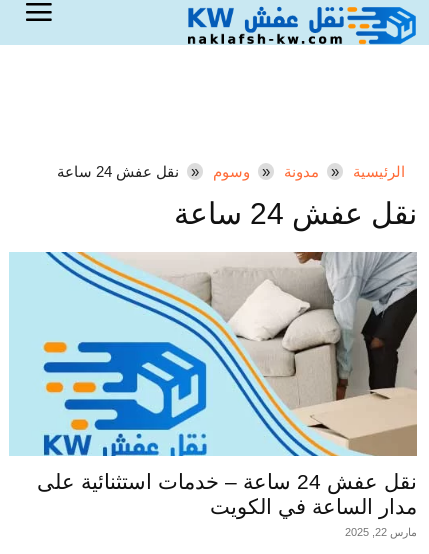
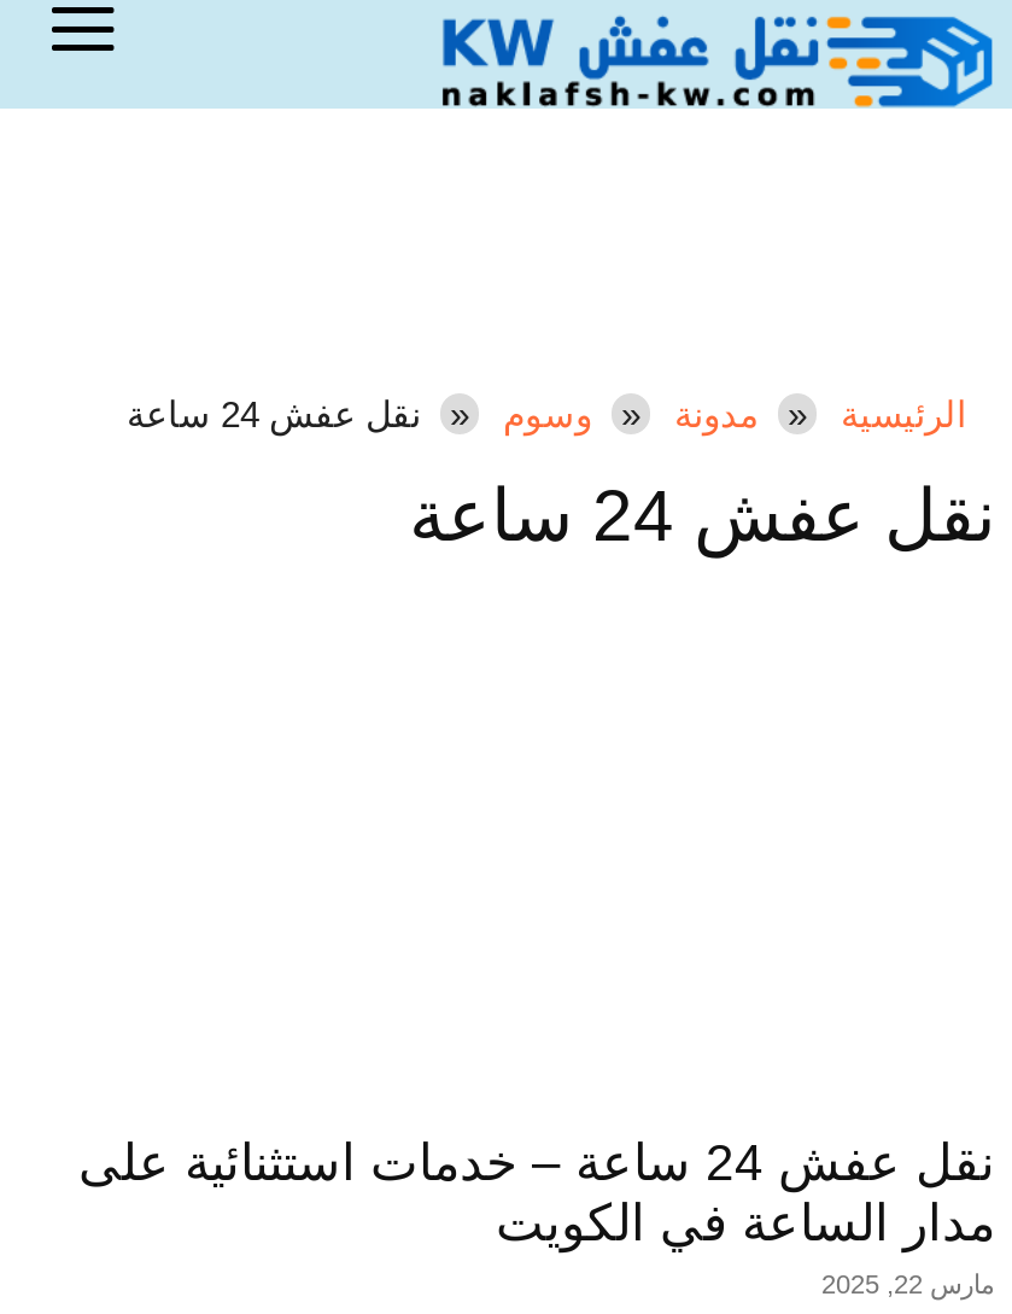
[9,251,418,457] [image] -> none

